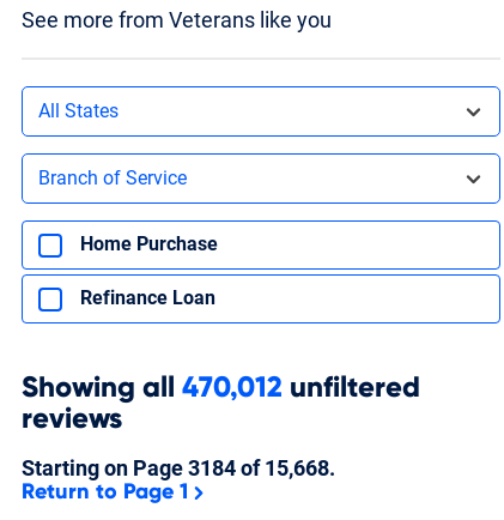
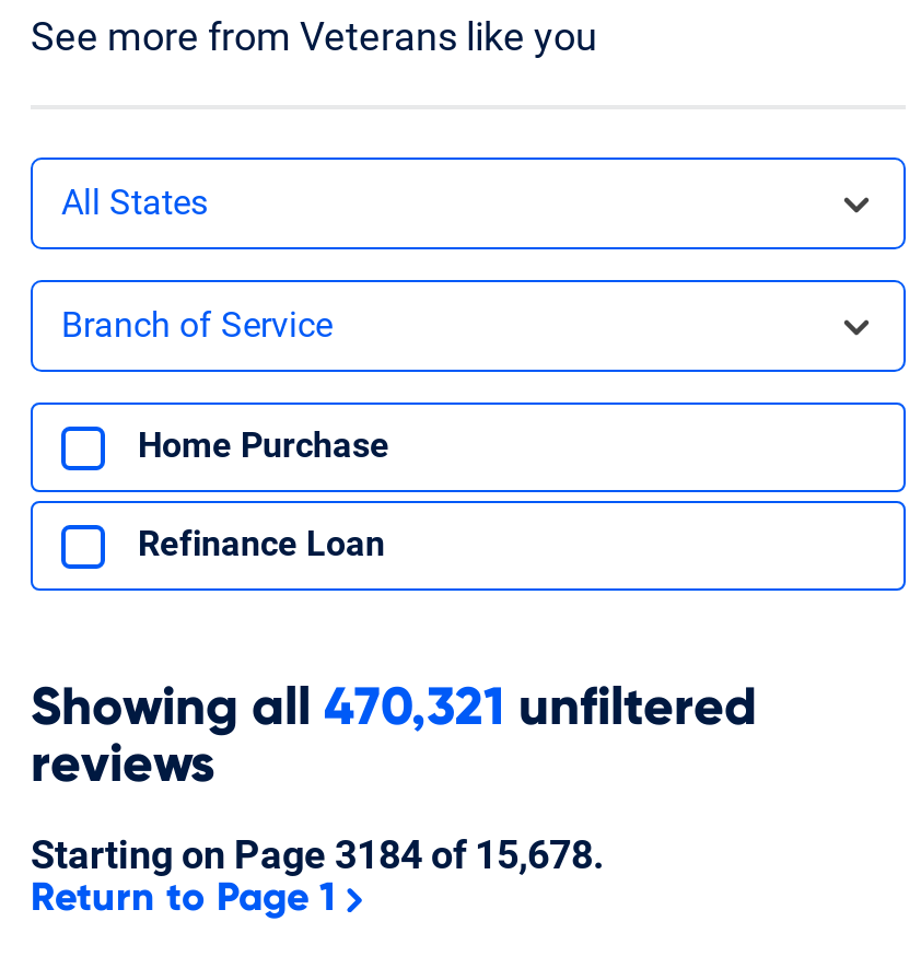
[22,373,420,402] Showing all 470,012 unfiltered -> [31,682,757,734] Showing all 470,321 unfiltered
[22,455,335,480] Starting on Page 3184 of 15,668. -> [31,831,604,877] Starting on Page 3184 of 15,678.

